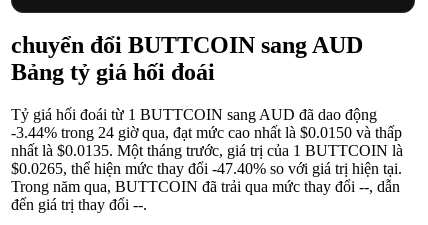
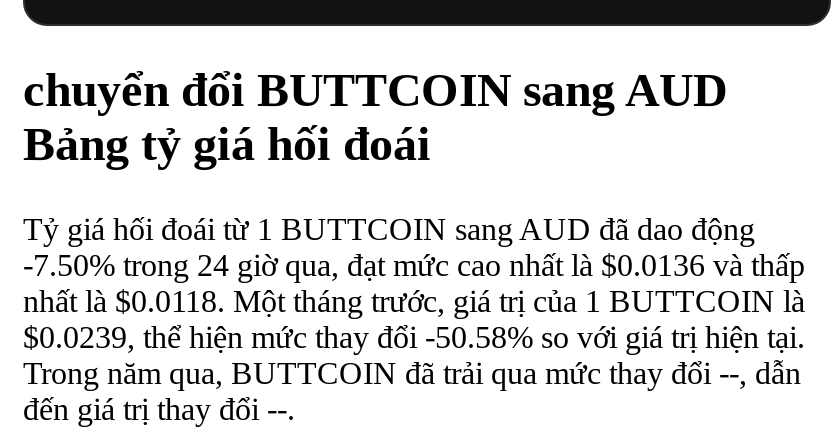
[11,124,402,141] -3.44% trong 24 giờ qua, đạt mức cao nhất là $0.0150 và thấp -> [23,249,805,283] -7.50% trong 24 giờ qua, đạt mức cao nhất là $0.0136 và thấp
[11,142,403,159] nhất là $0.0135. Một tháng trước, giá trị của 1 BUTTCOIN là -> [23,285,805,319] nhất là $0.0118. Một tháng trước, giá trị của 1 BUTTCOIN là
[11,160,402,177] $0.0265, thể hiện mức thay đổi -47.40% so với giá trị hiện tại. -> [23,321,805,355] $0.0239, thể hiện mức thay đổi -50.58% so với giá trị hiện tại.

